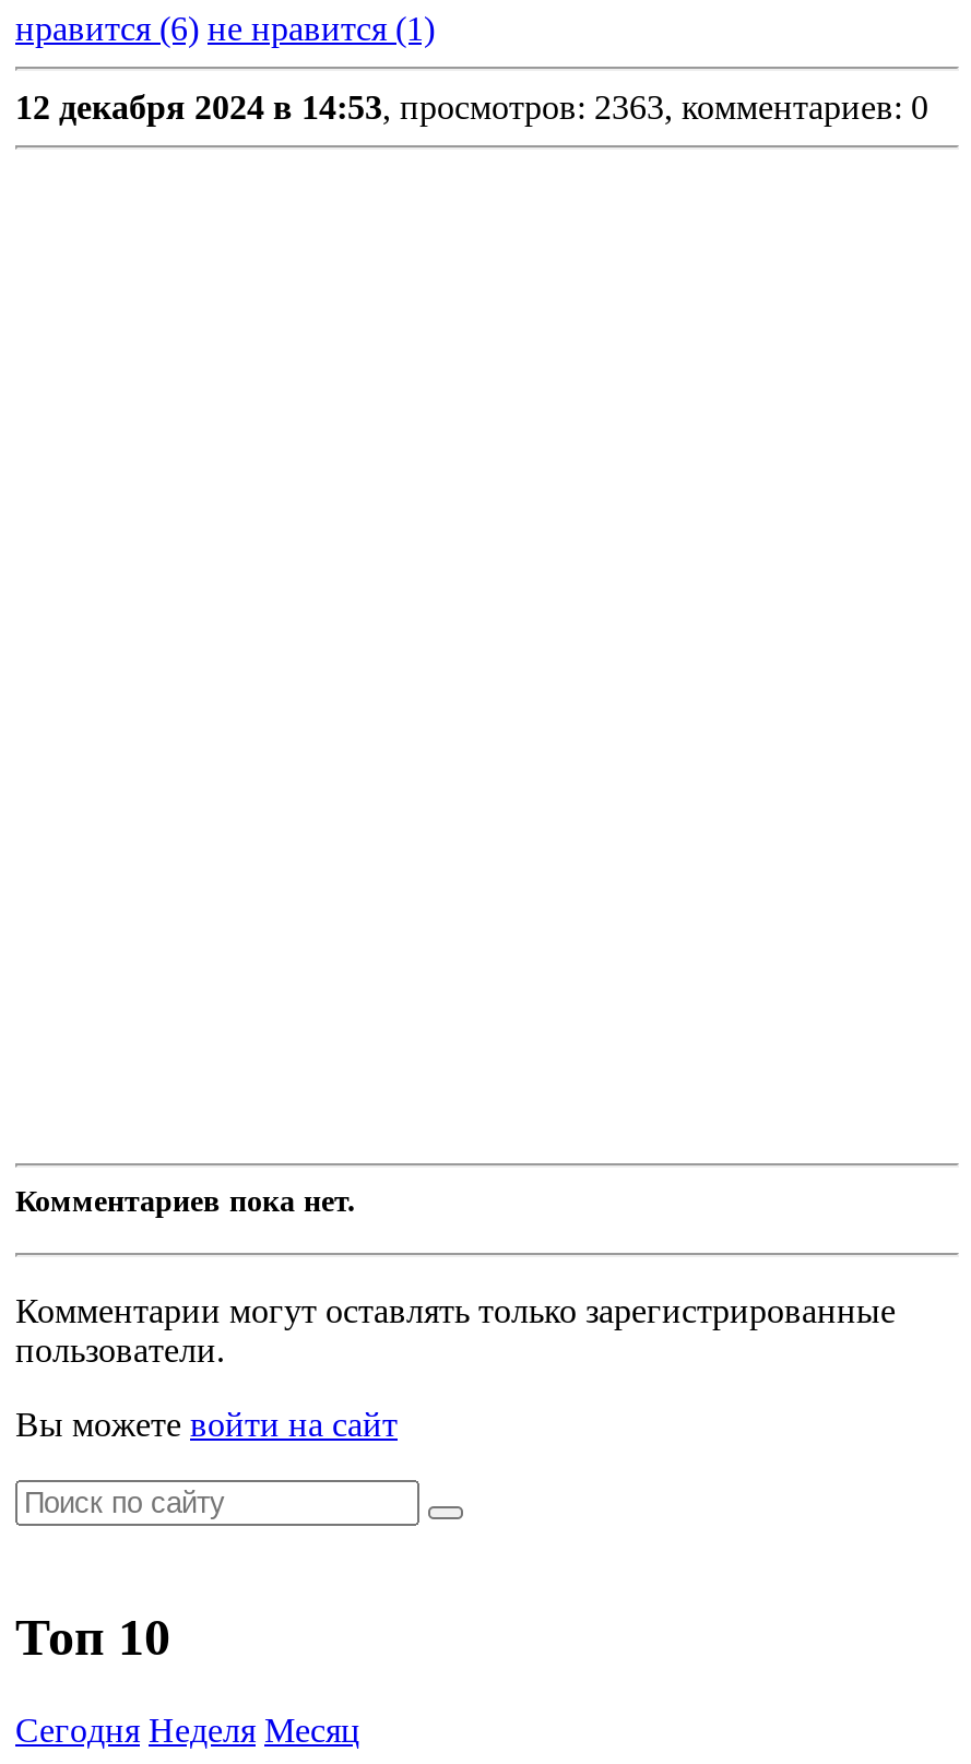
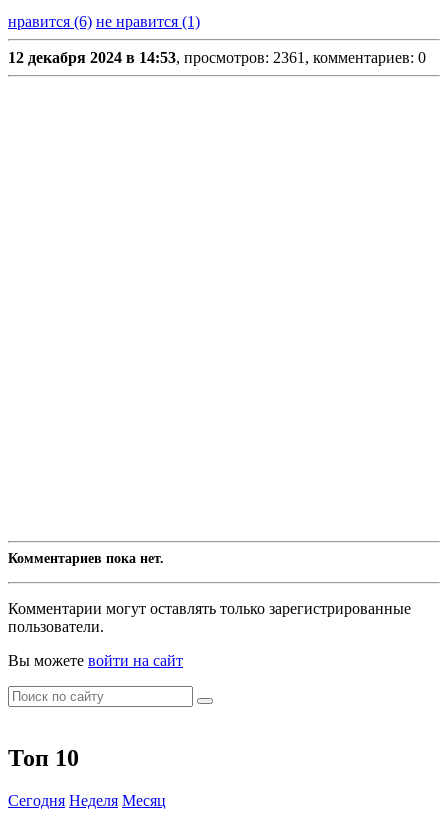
[15,88,928,125] 12 декабря 2024 в 14:53, просмотров: 2363, комментариев: 0 -> [8,49,426,66] 12 декабря 2024 в 14:53, просмотров: 2361, комментариев: 0

